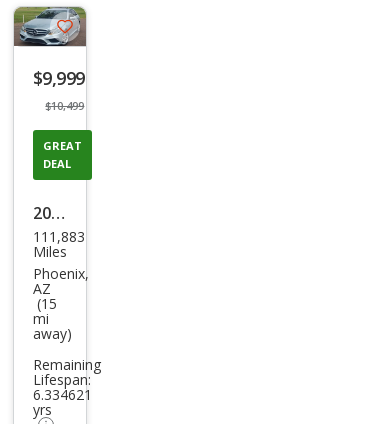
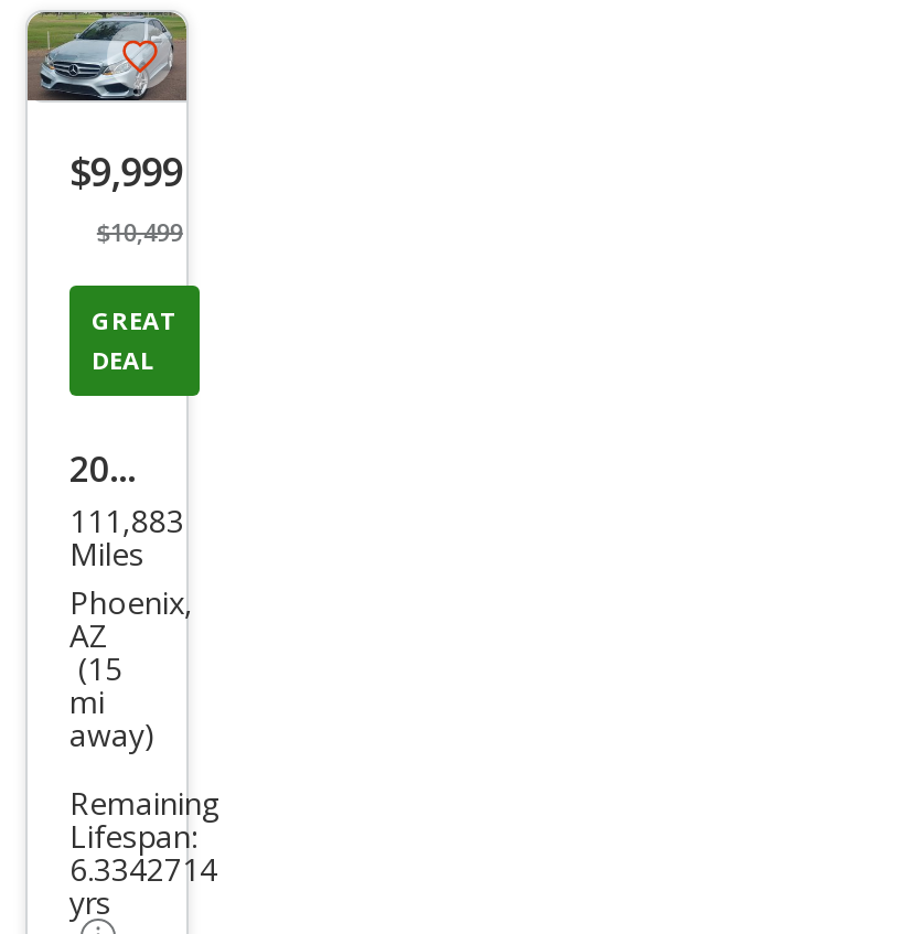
[33,385,92,404] 6.334621 -> [69,848,217,890] 6.3342714

